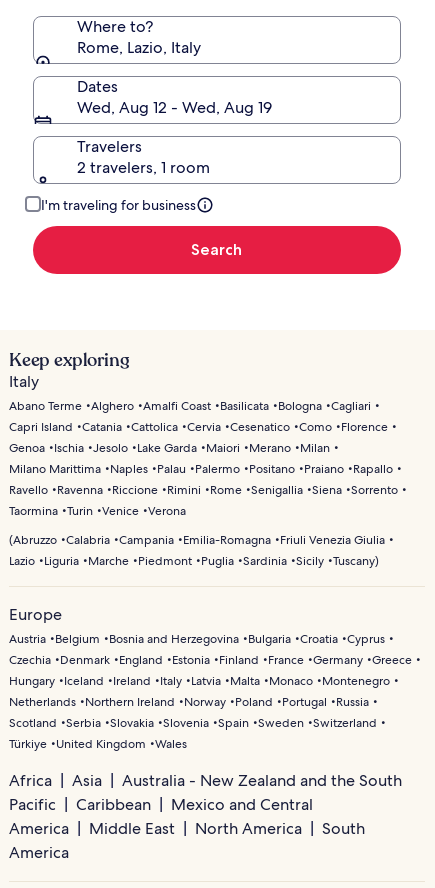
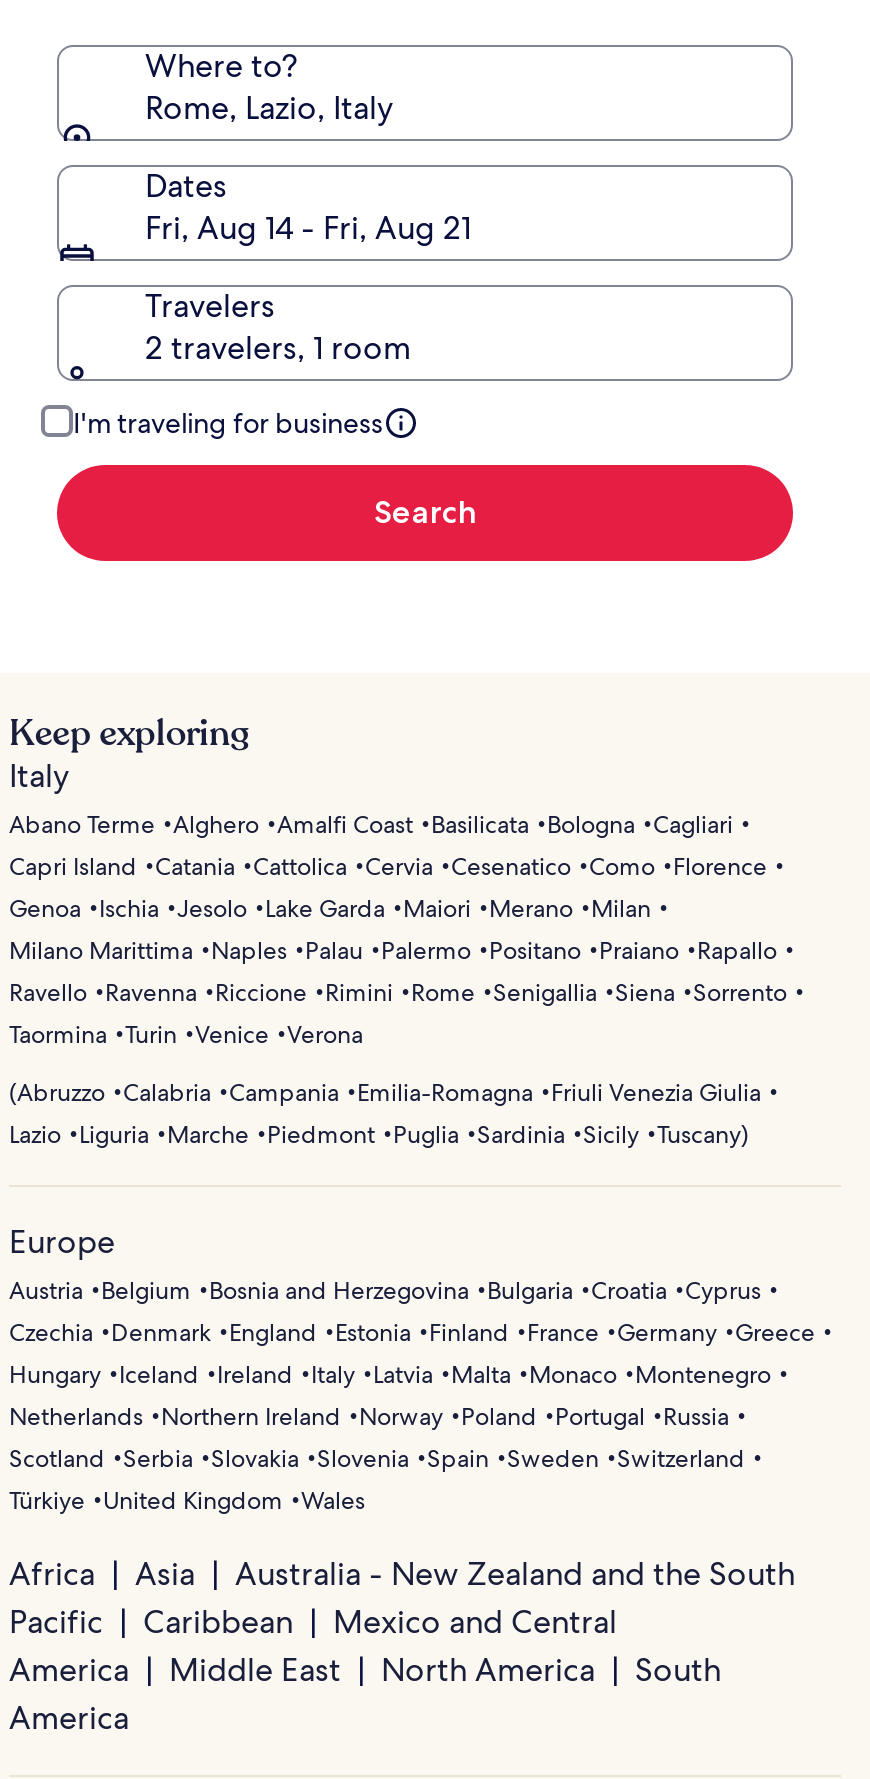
[77,97,272,118] Wed, Aug 12 - Wed, Aug 19 -> [145,208,471,250] Fri, Aug 14 - Fri, Aug 21

